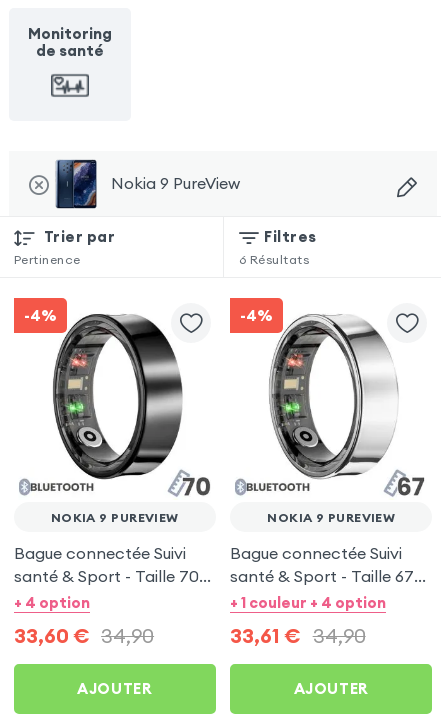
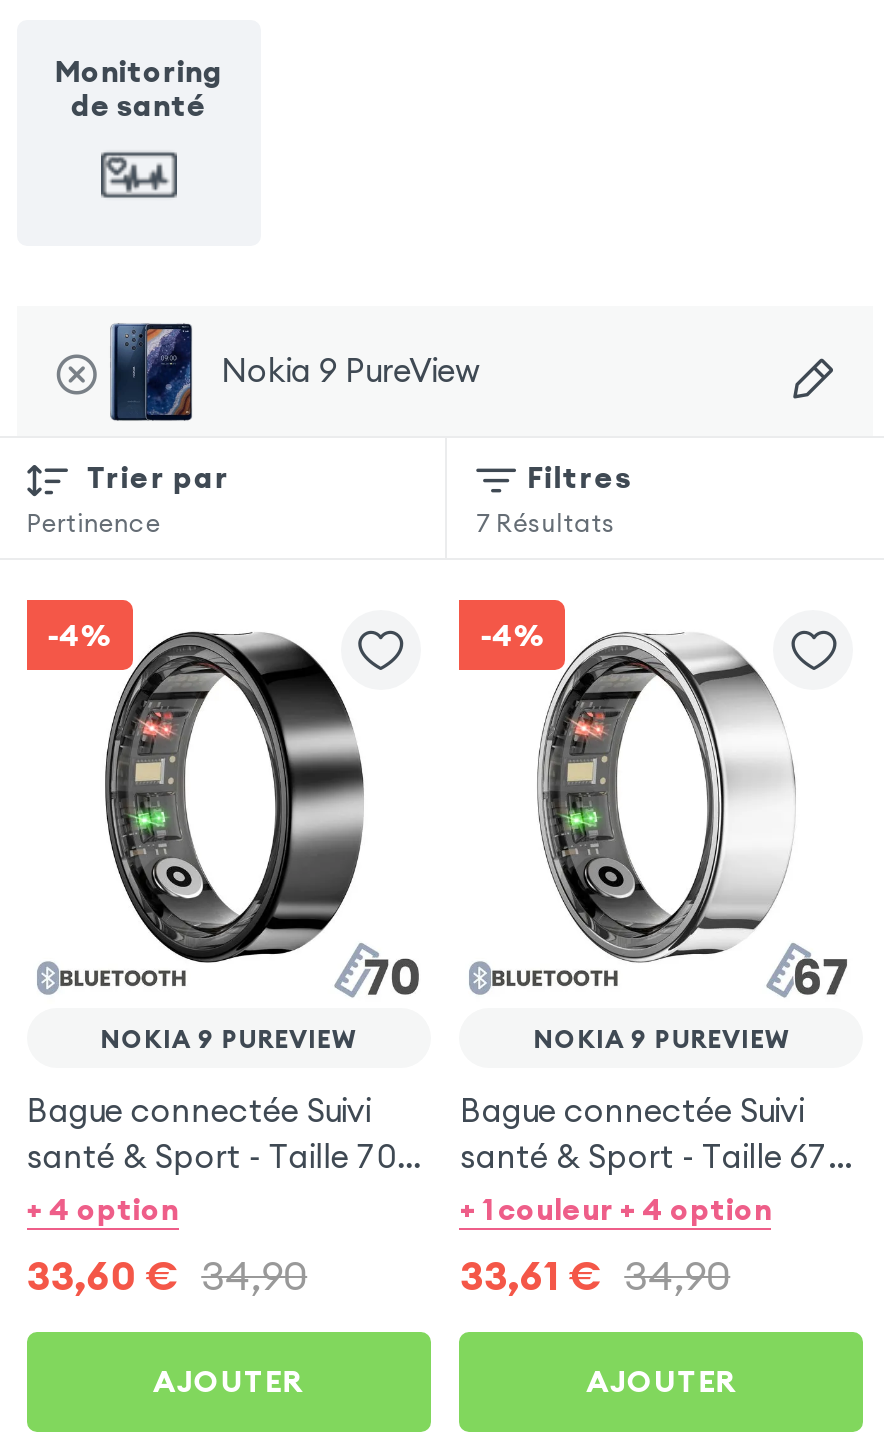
[239,252,309,267] 6 Résultats -> [476,508,615,538] 7 Résultats

